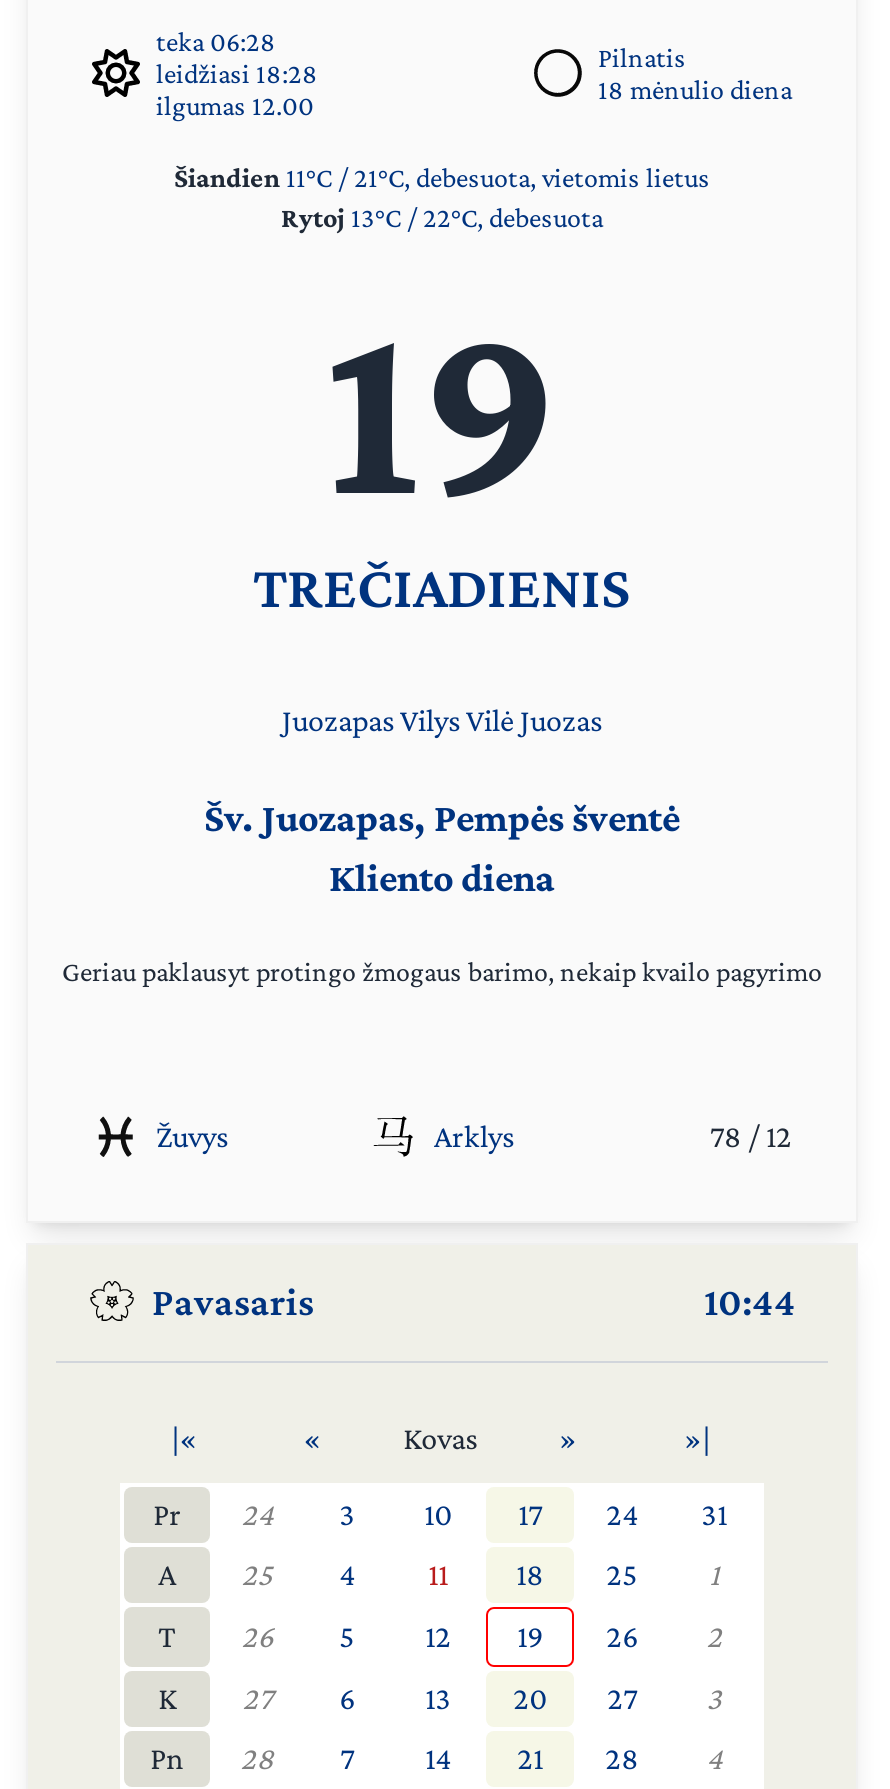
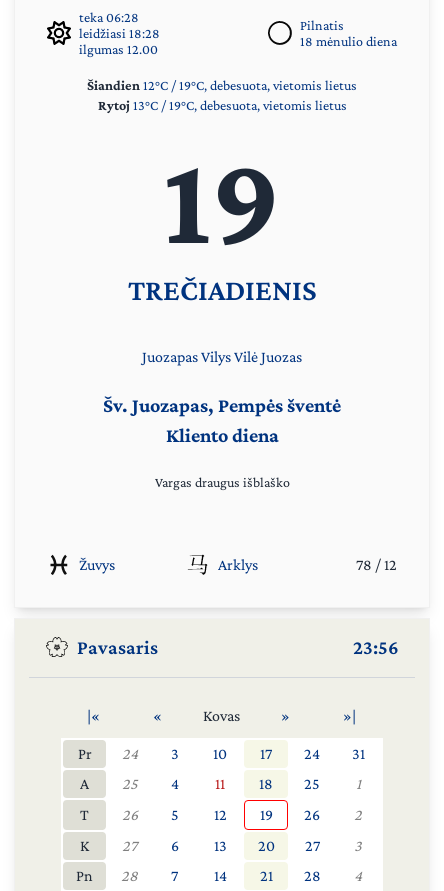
[174,161,710,233] Šiandien 11°C / 21°C, debesuota, vietomis lietus | Rytoj 13°C / 22°C, debesuota -> [87,77,357,113] Šiandien 12°C / 19°C, debesuota, vietomis lietus | Rytoj 13°C / 19°C, debesuota, vietomis lietus
[62,955,822,987] Geriau paklausyt protingo žmogaus barimo, nekaip kvailo pagyrimo -> [154,474,289,490] Vargas draugus išblaško
[704,1279,796,1323] 10:44 -> [353,636,399,658] 23:56

